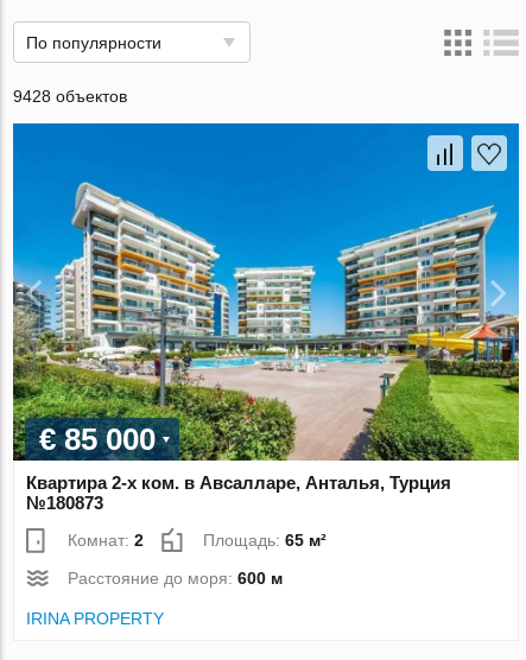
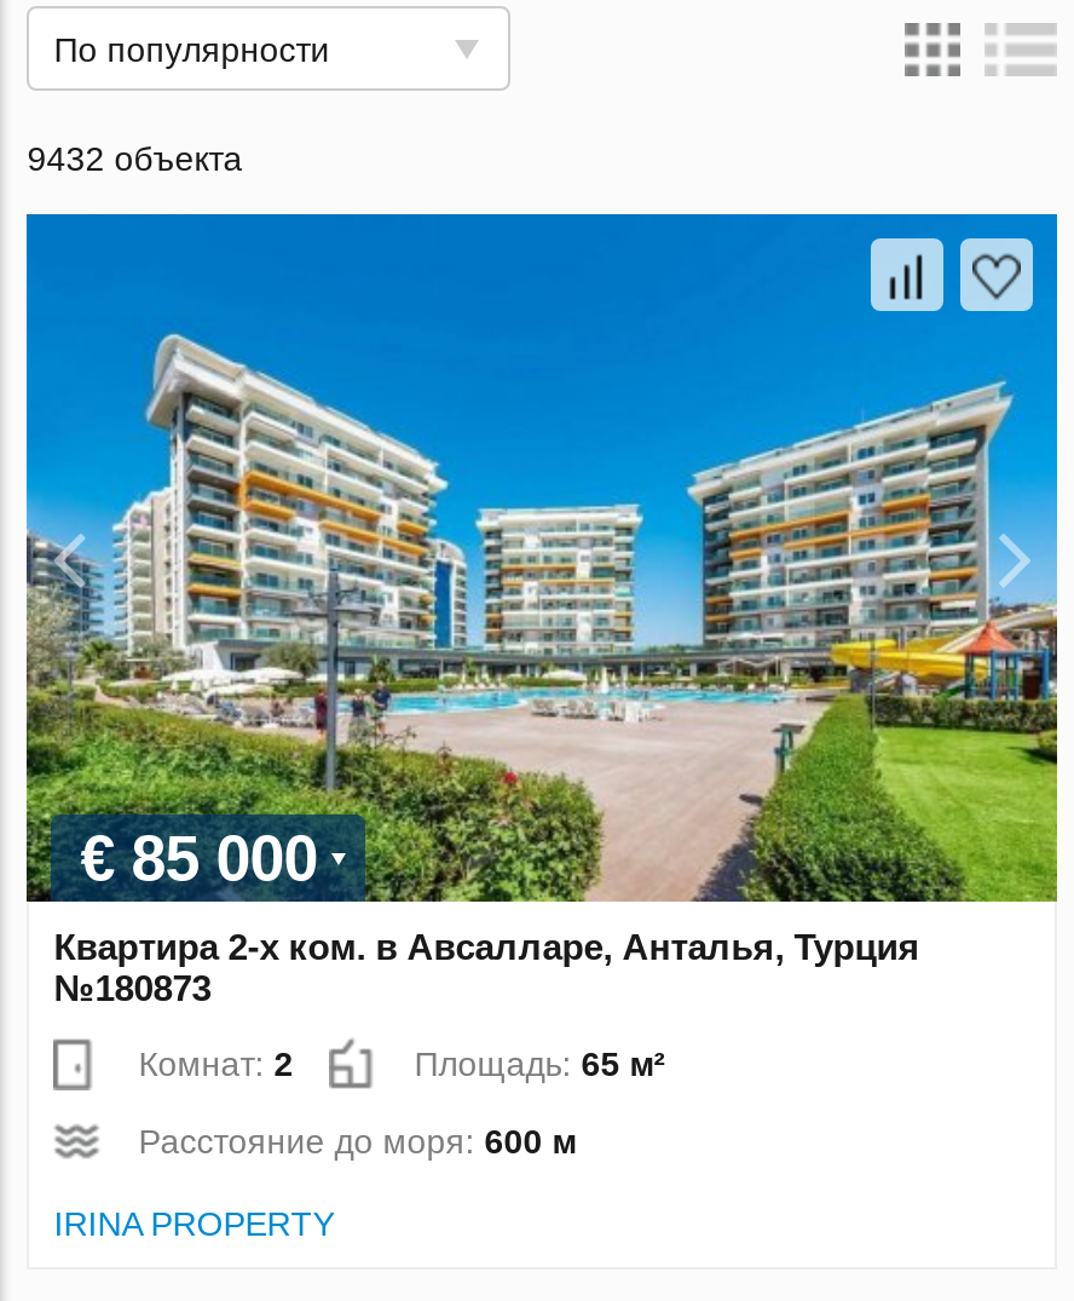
[13,87,127,106] 9428 объектов -> [27,139,242,178] 9432 объекта

